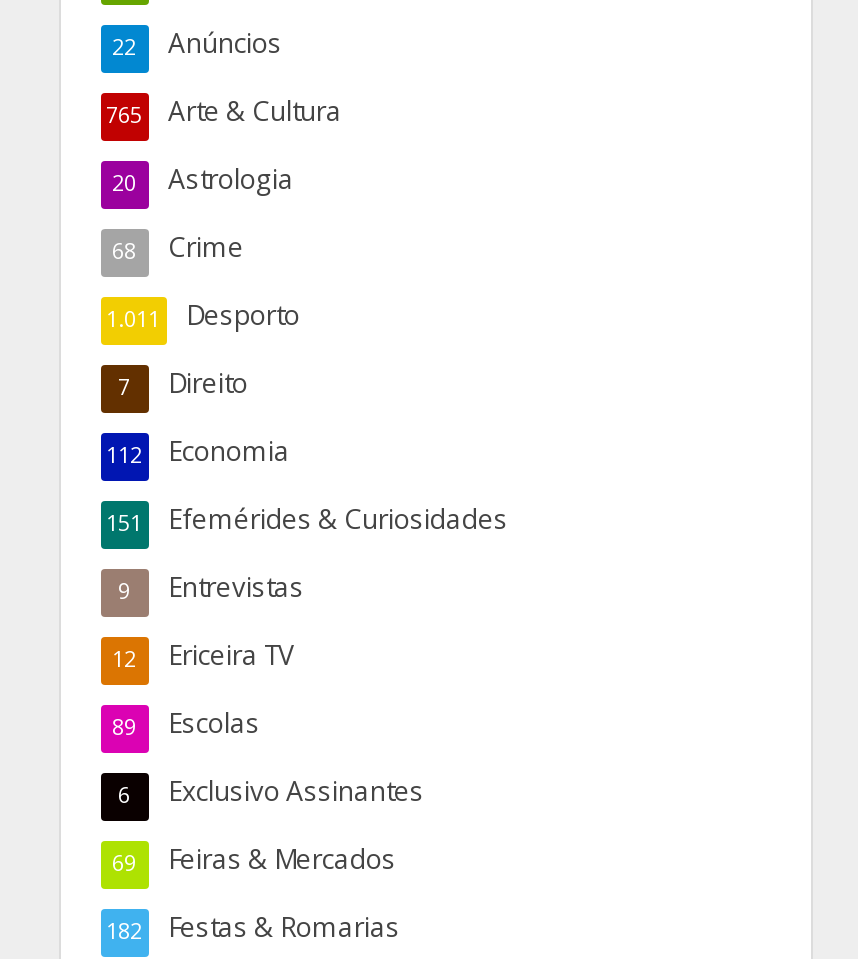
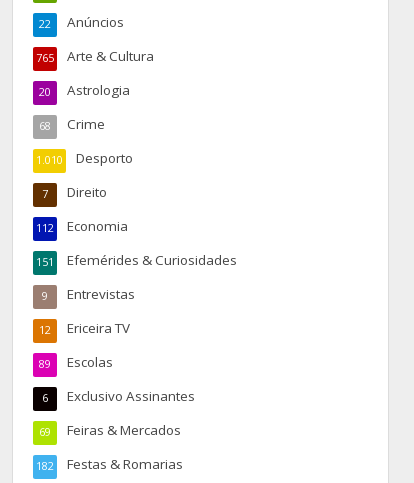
[106,298,300,334] 1.011 Desporto -> [35,149,132,167] 1.010 Desporto

